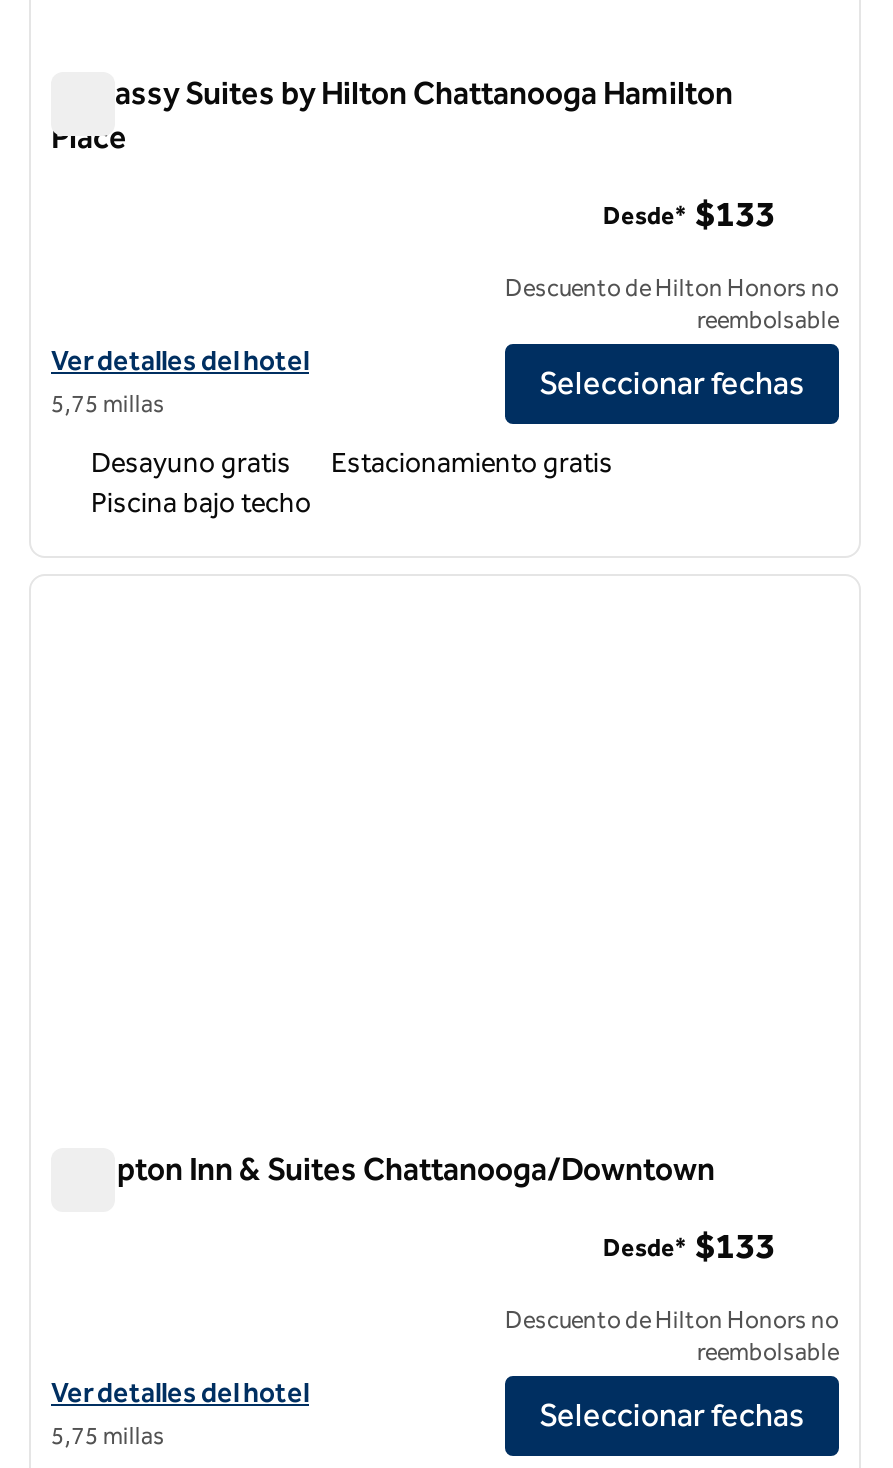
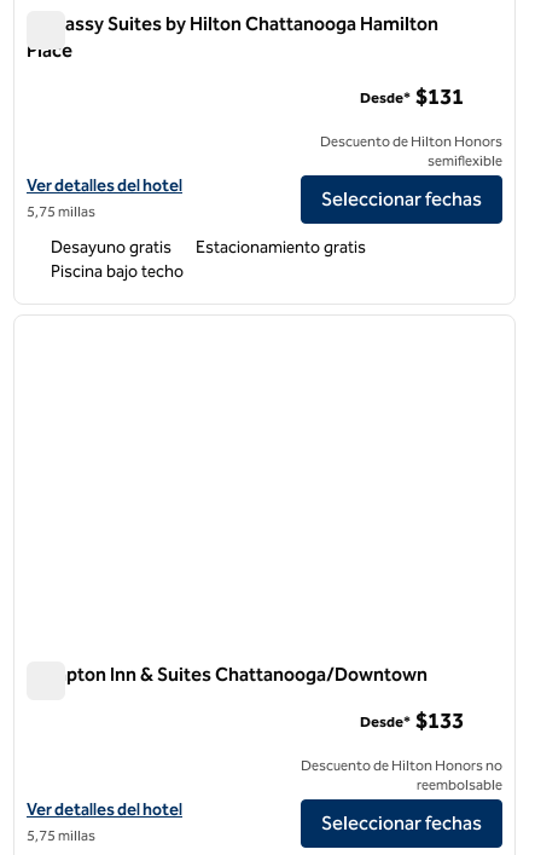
[603,193,775,237] Desde* $133 -> [360,84,464,110] Desde* $131
[505,274,839,334] Descuento de Hilton Honors no | reembolsable -> [320,133,502,169] Descuento de Hilton Honors | semiflexible

